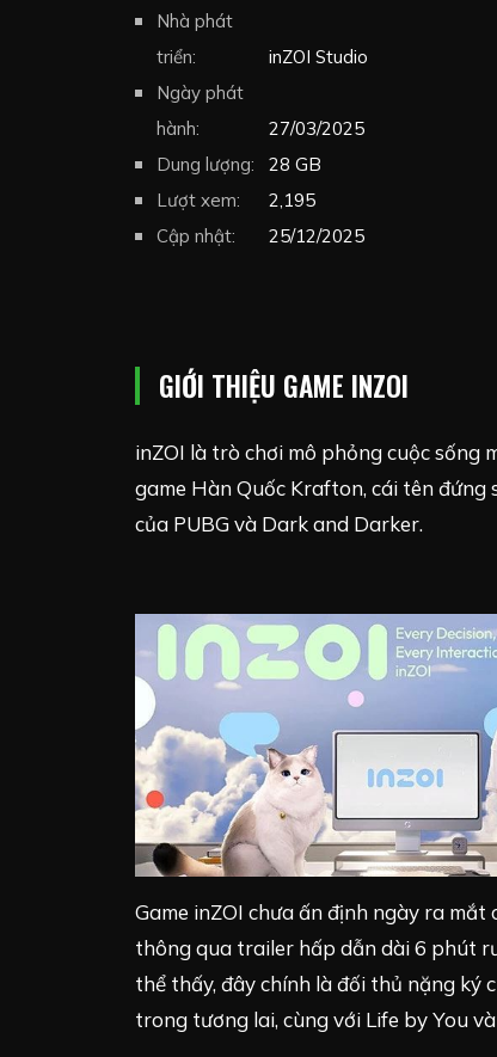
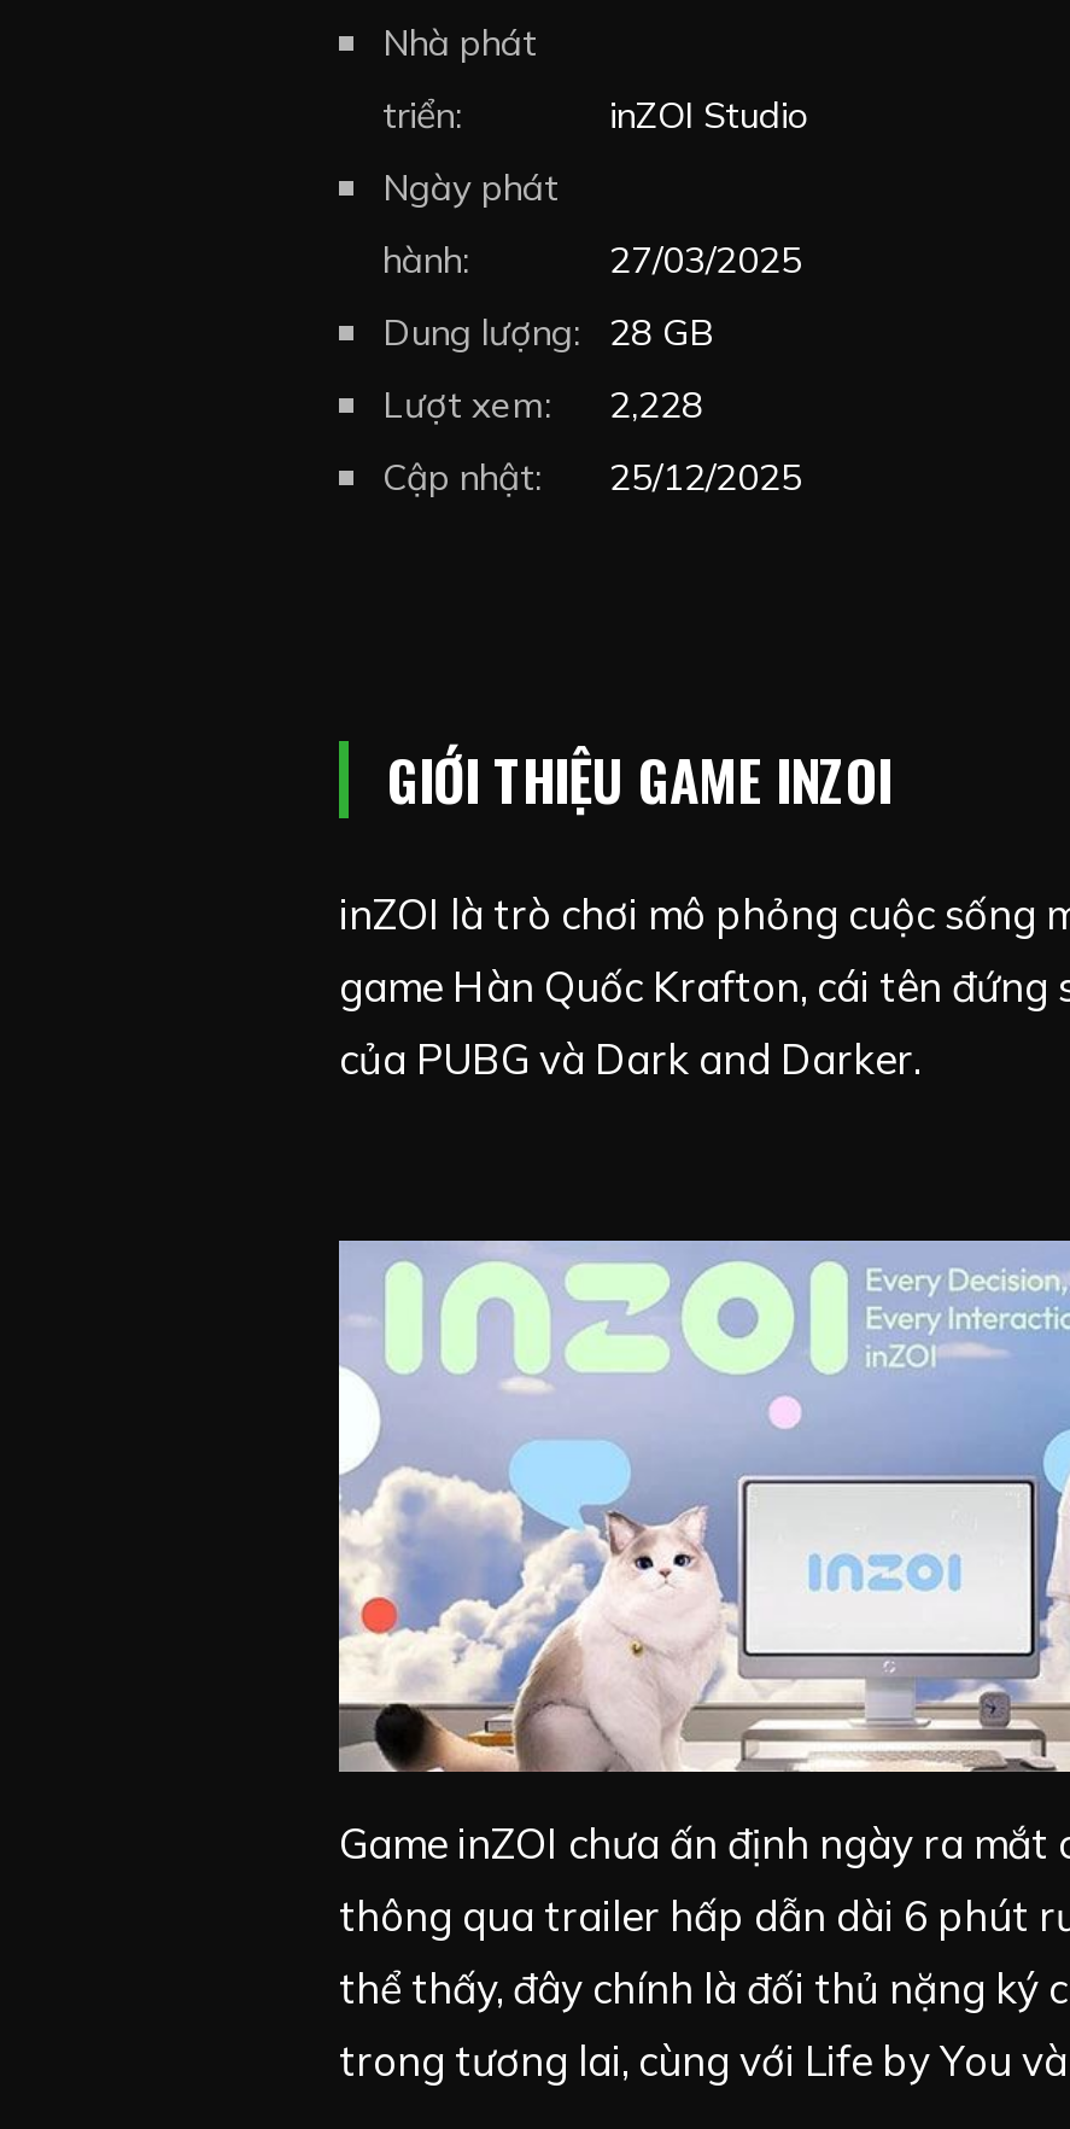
[157,188,315,211] Lượt xem: 2,195 -> [382,380,703,426] Lượt xem: 2,228

